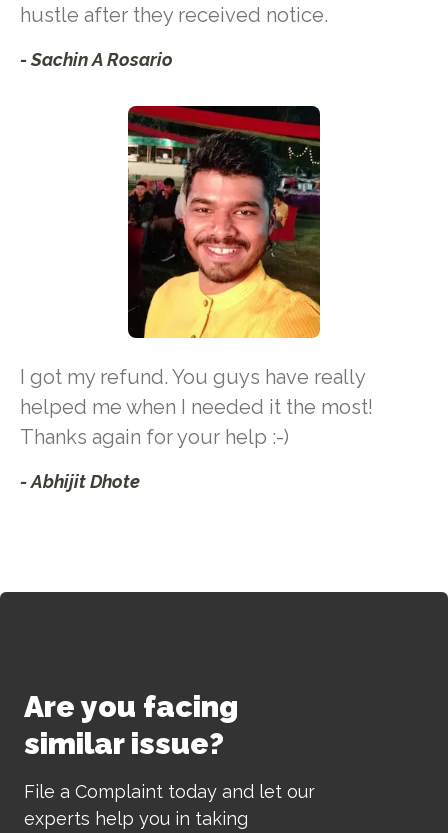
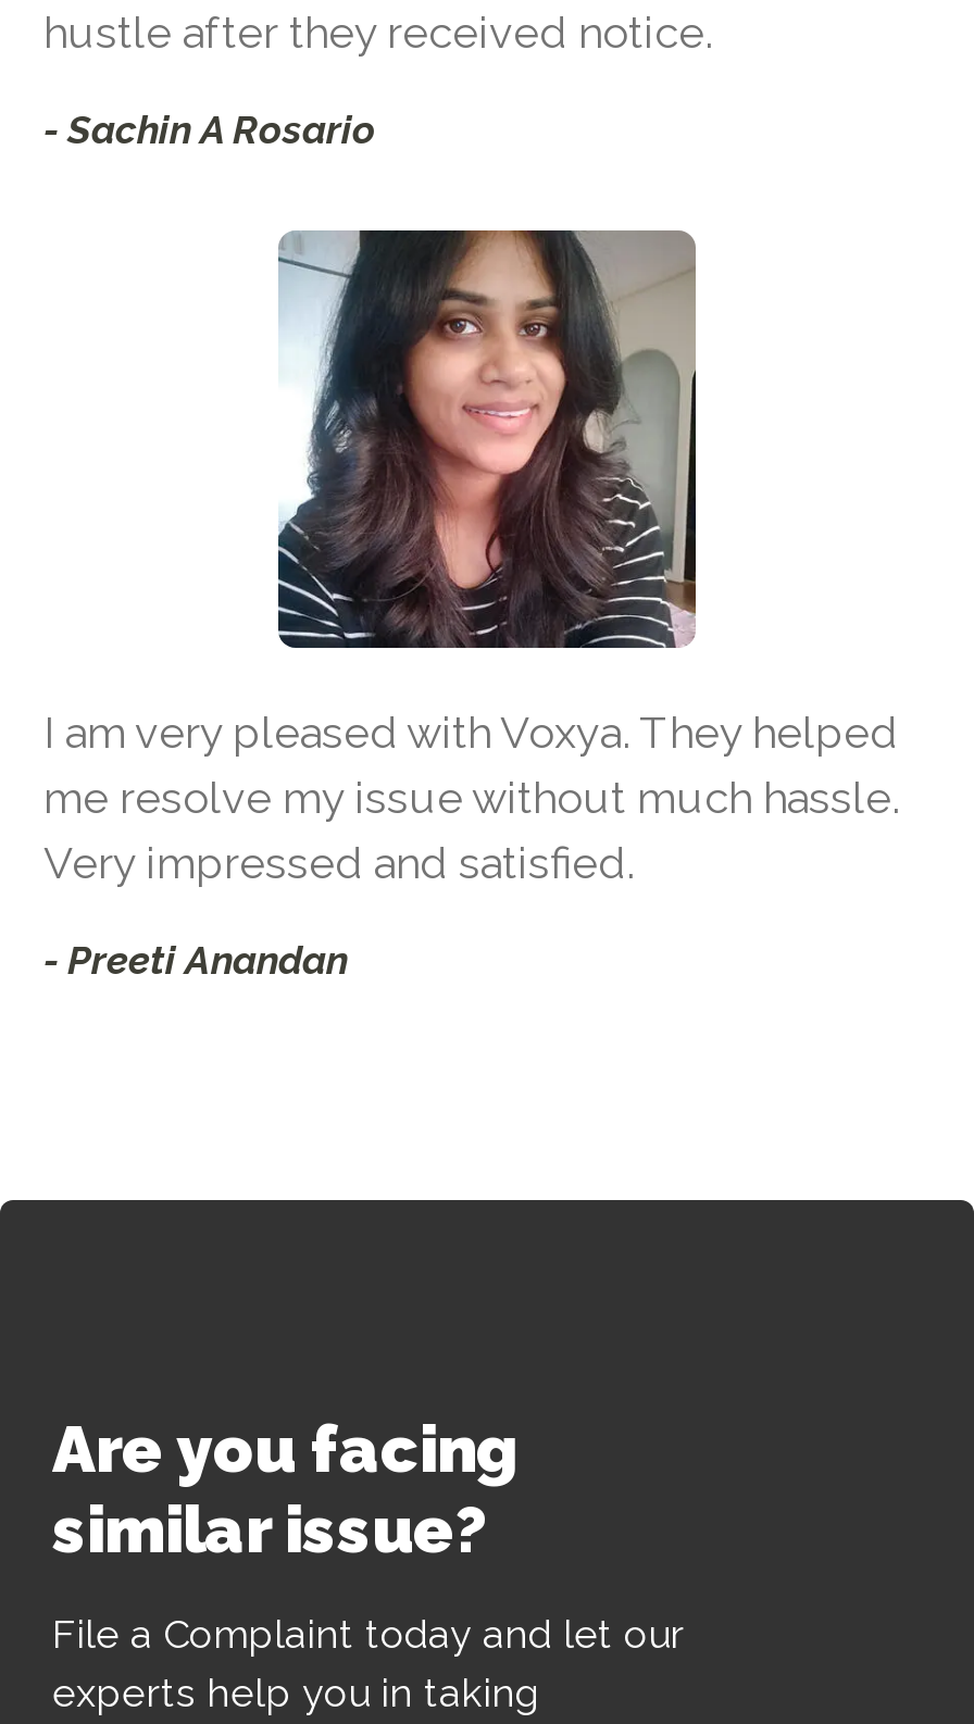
[127,105,321,318] [image] -> [276,228,698,650] [image]
[20,365,373,449] I got my refund. You guys have really | helped me when I needed it the most! | Thanks again for your help :-) -> [43,707,900,889] I am very pleased with Voxya. They helped | me resolve my issue without much hassle. | Very impressed and satisfied.
[20,471,140,492] - Abhijit Dhote -> [43,937,348,983] - Preeti Anandan

